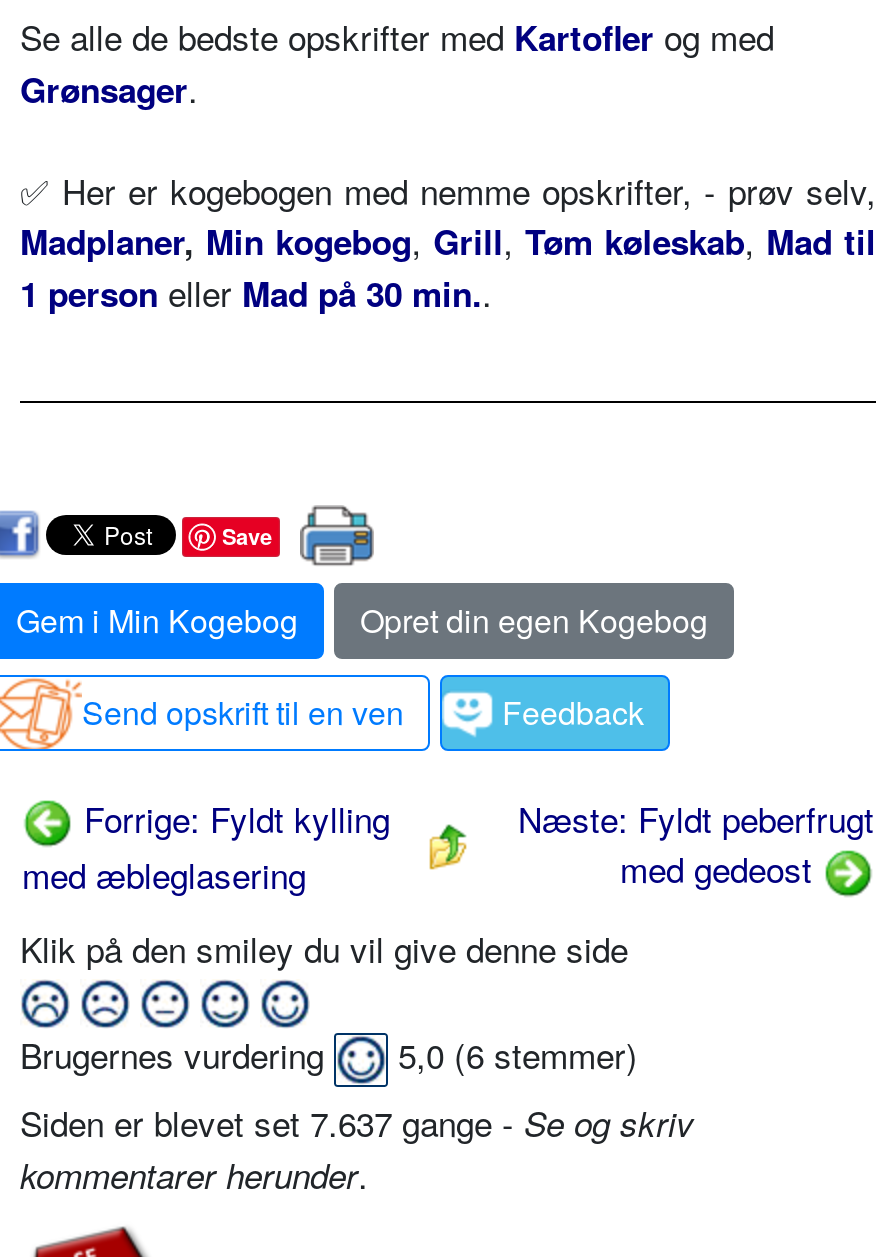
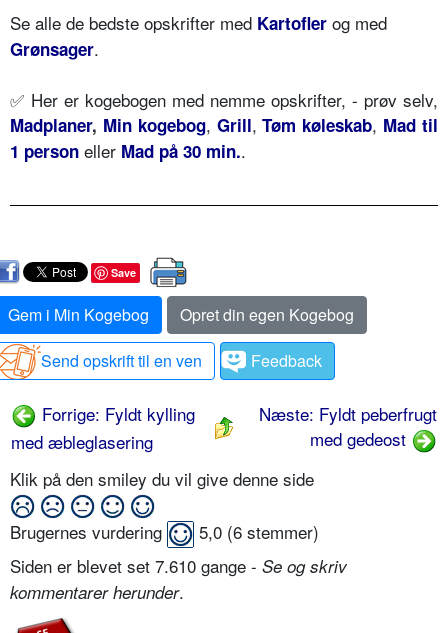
[20,1096,694,1146] Siden er blevet set 7.637 gange - Se og skriv -> [10,553,347,578] Siden er blevet set 7.610 gange - Se og skriv

